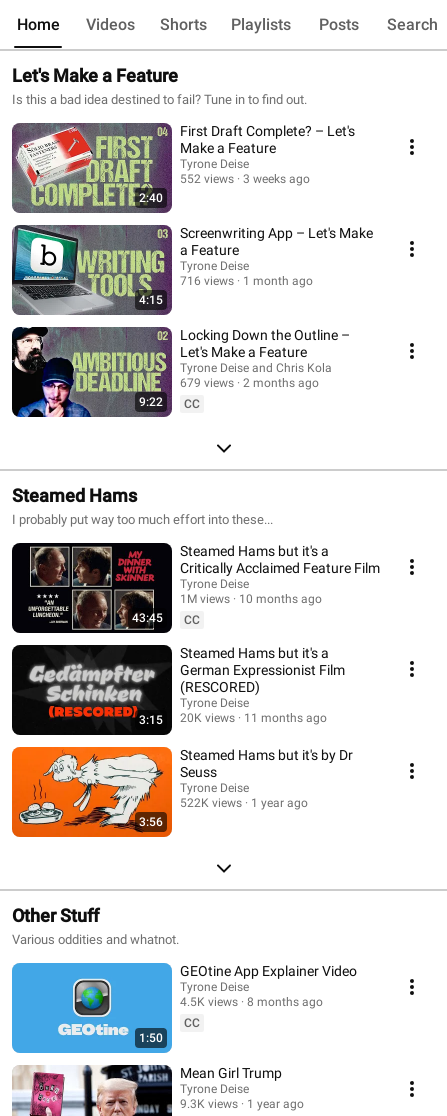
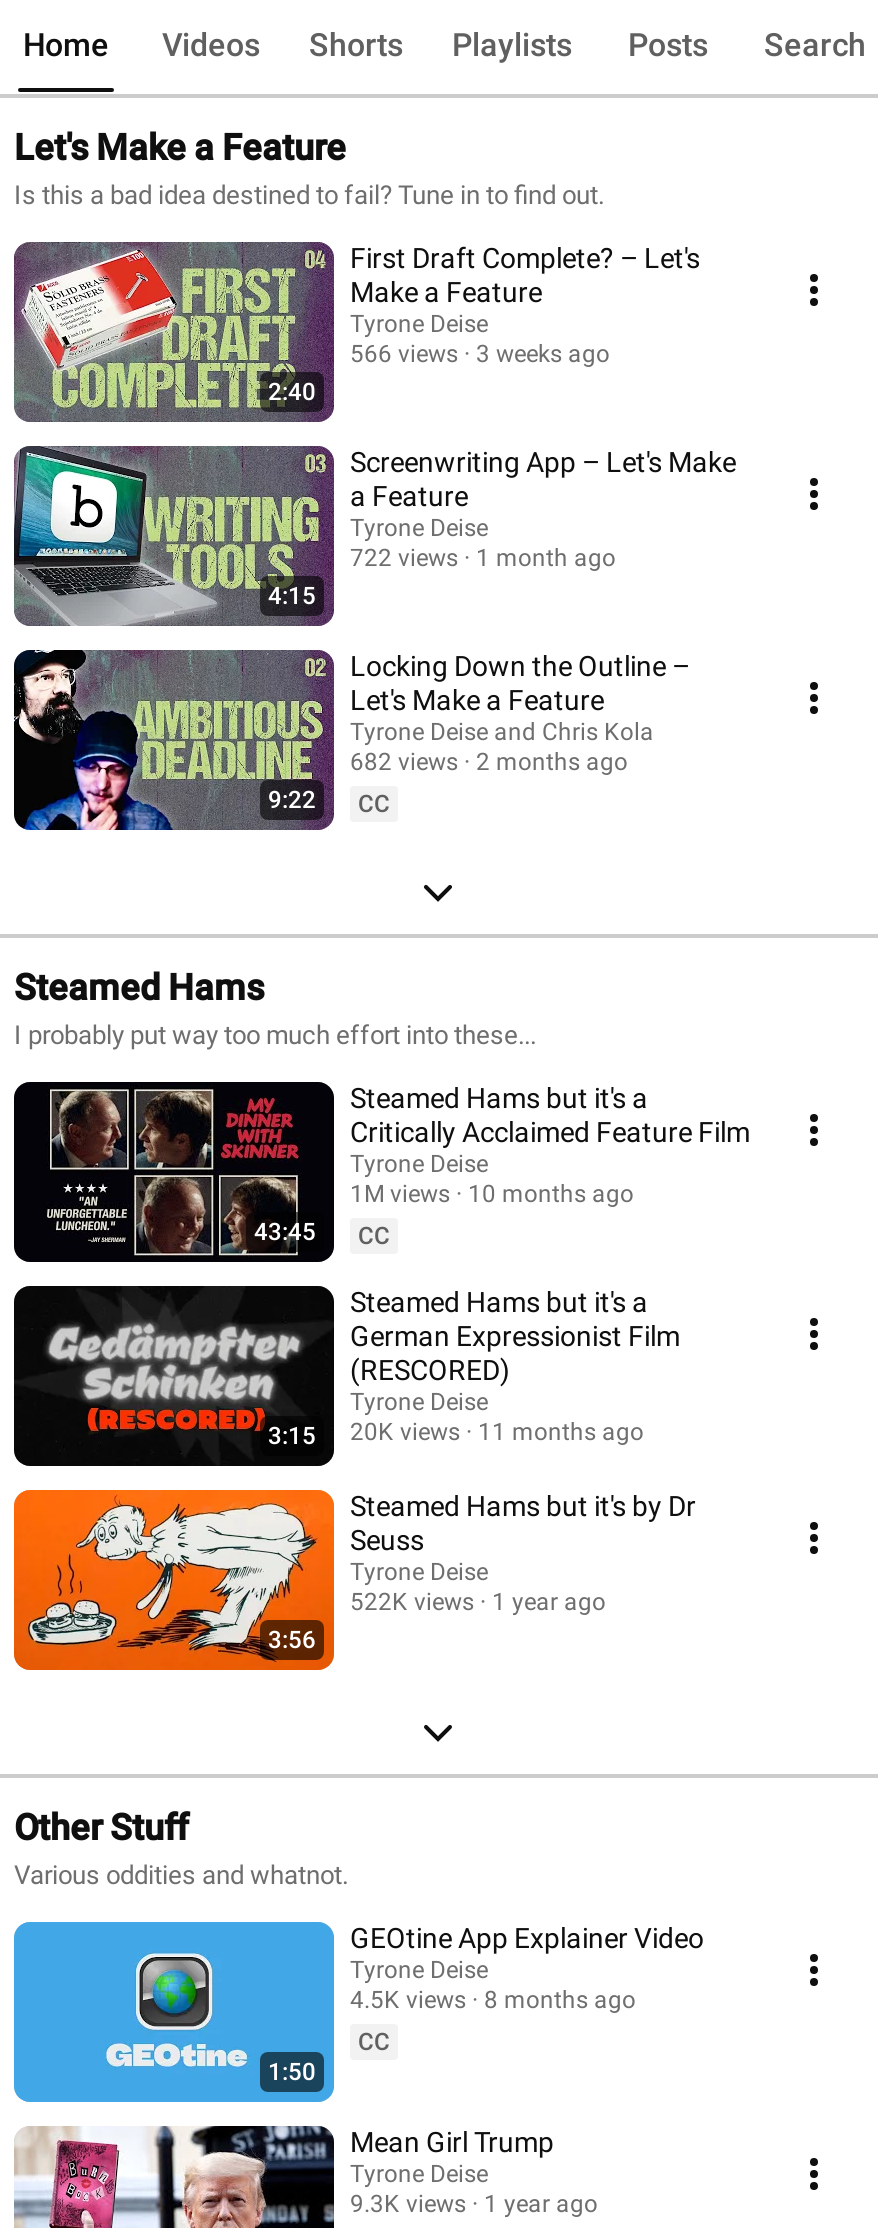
[180,172,310,186] 552 views 3 weeks ago -> [350,340,610,368] 566 views 3 weeks ago
[180,274,313,288] 716 views 1 month ago -> [350,544,616,572] 722 views 1 month ago
[180,376,319,390] 679 views 2 months ago -> [350,748,628,776] 682 views 2 months ago

